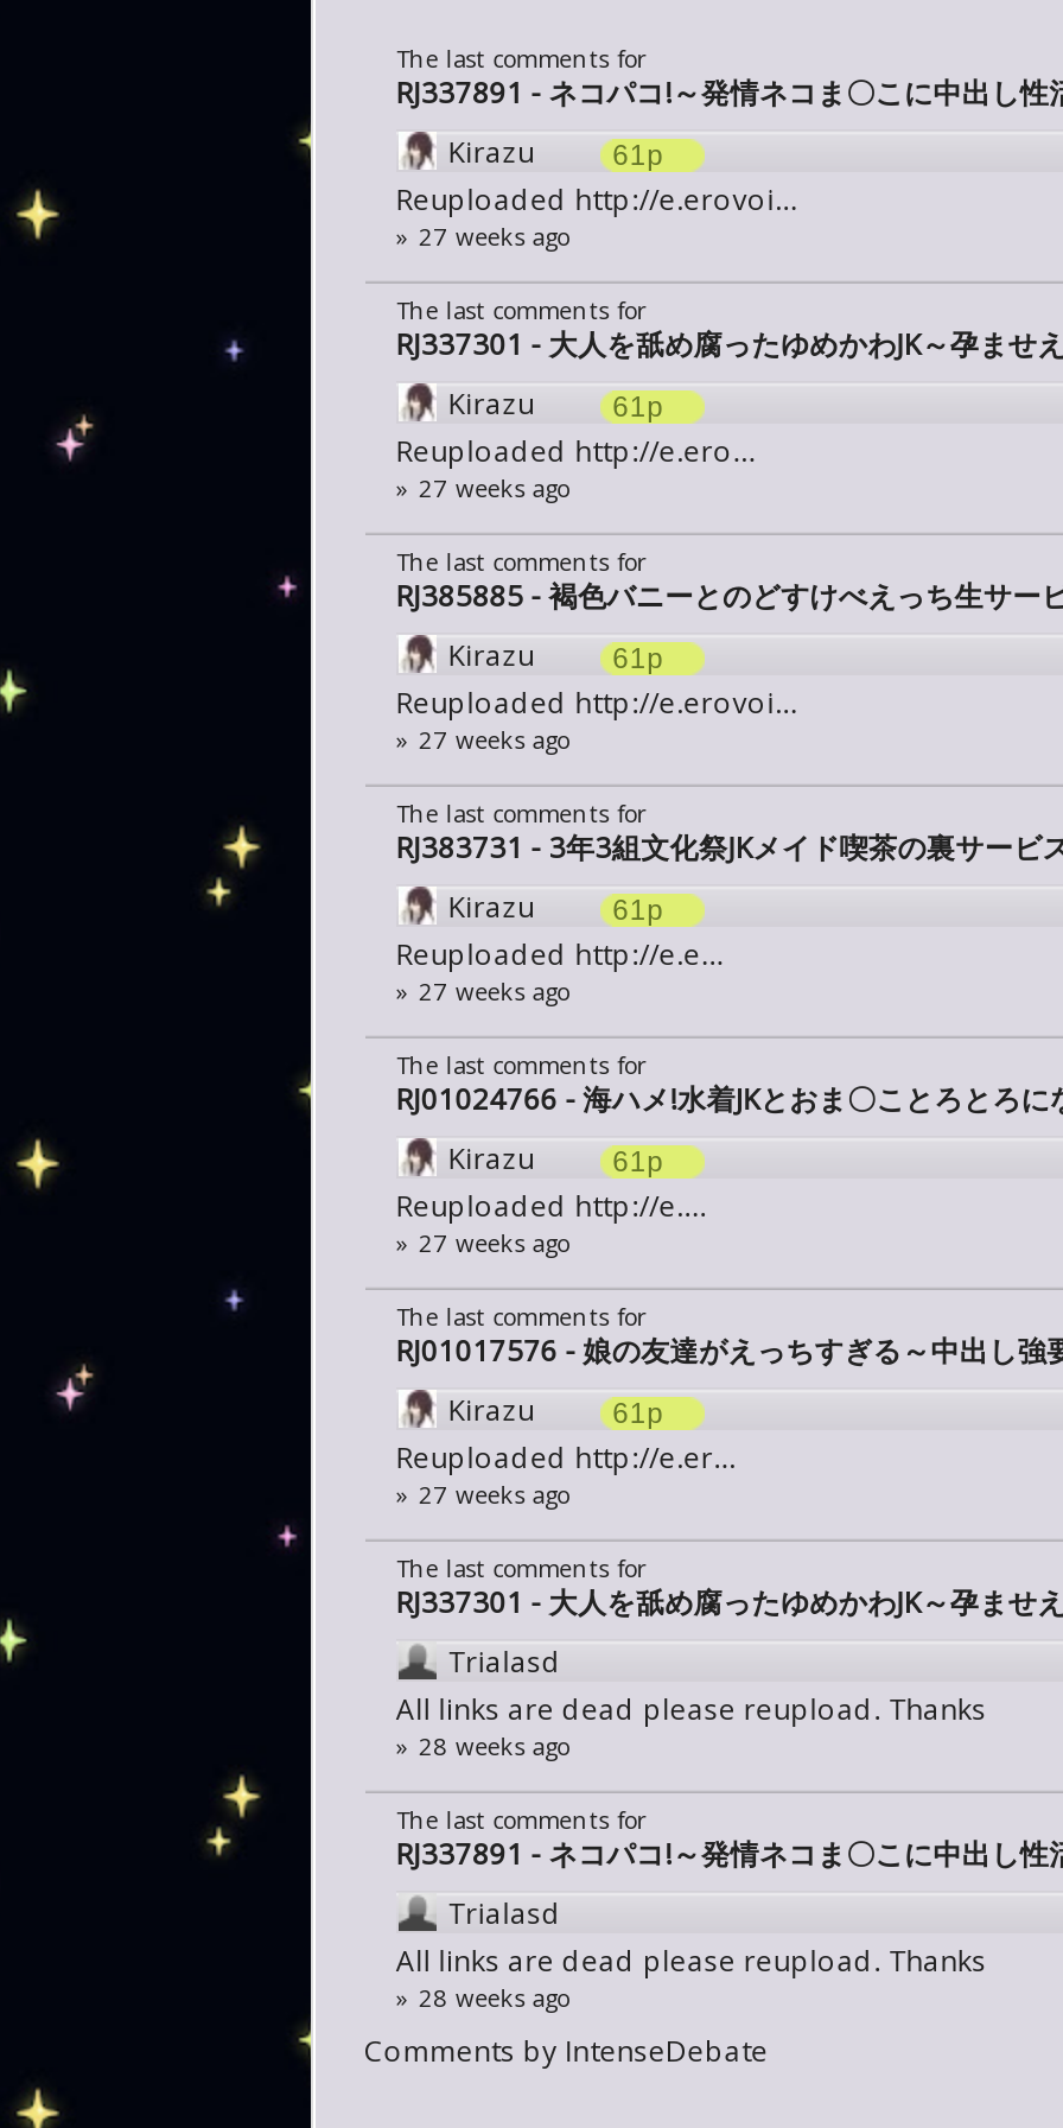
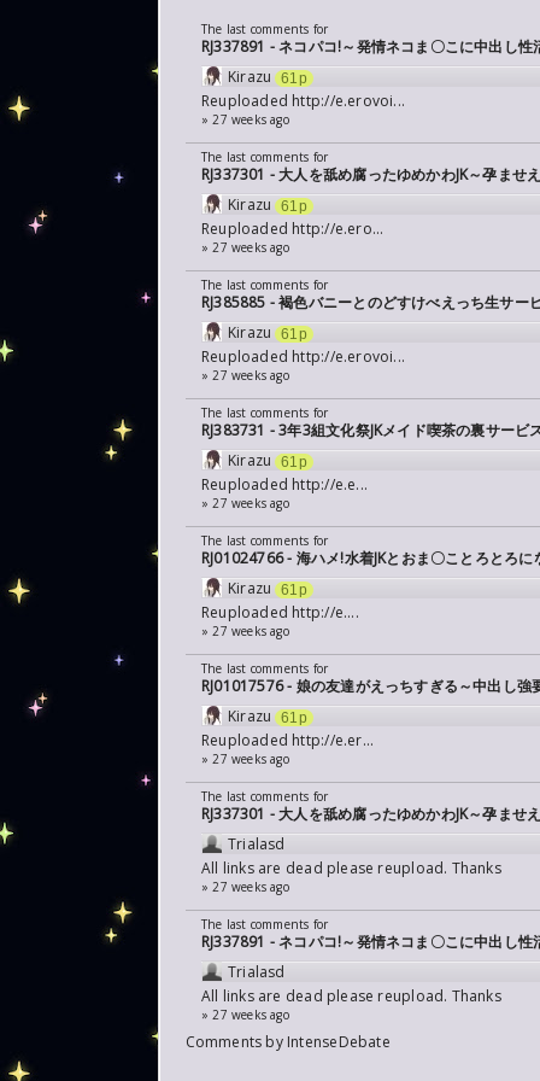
[396,1728,569,1762] » 28 weeks ago -> [201,878,289,895] » 27 weeks ago
[396,1980,569,2013] » 28 weeks ago -> [201,1006,289,1023] » 27 weeks ago

